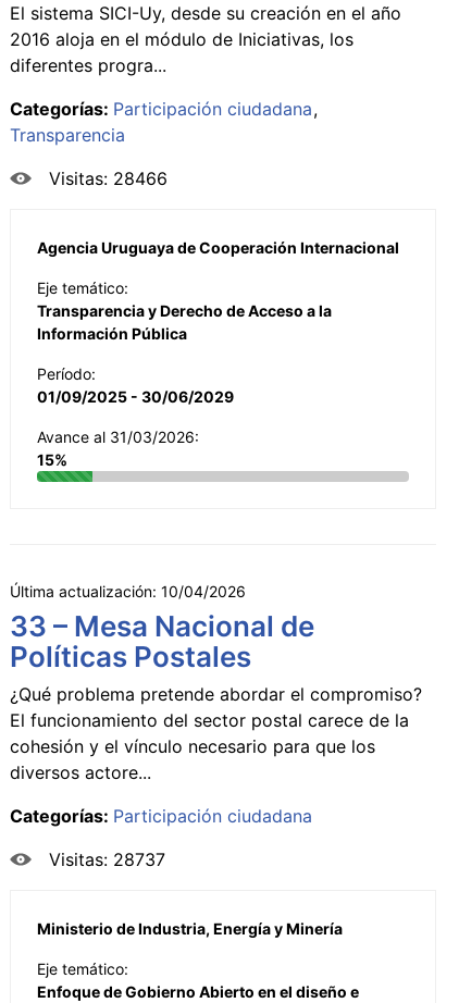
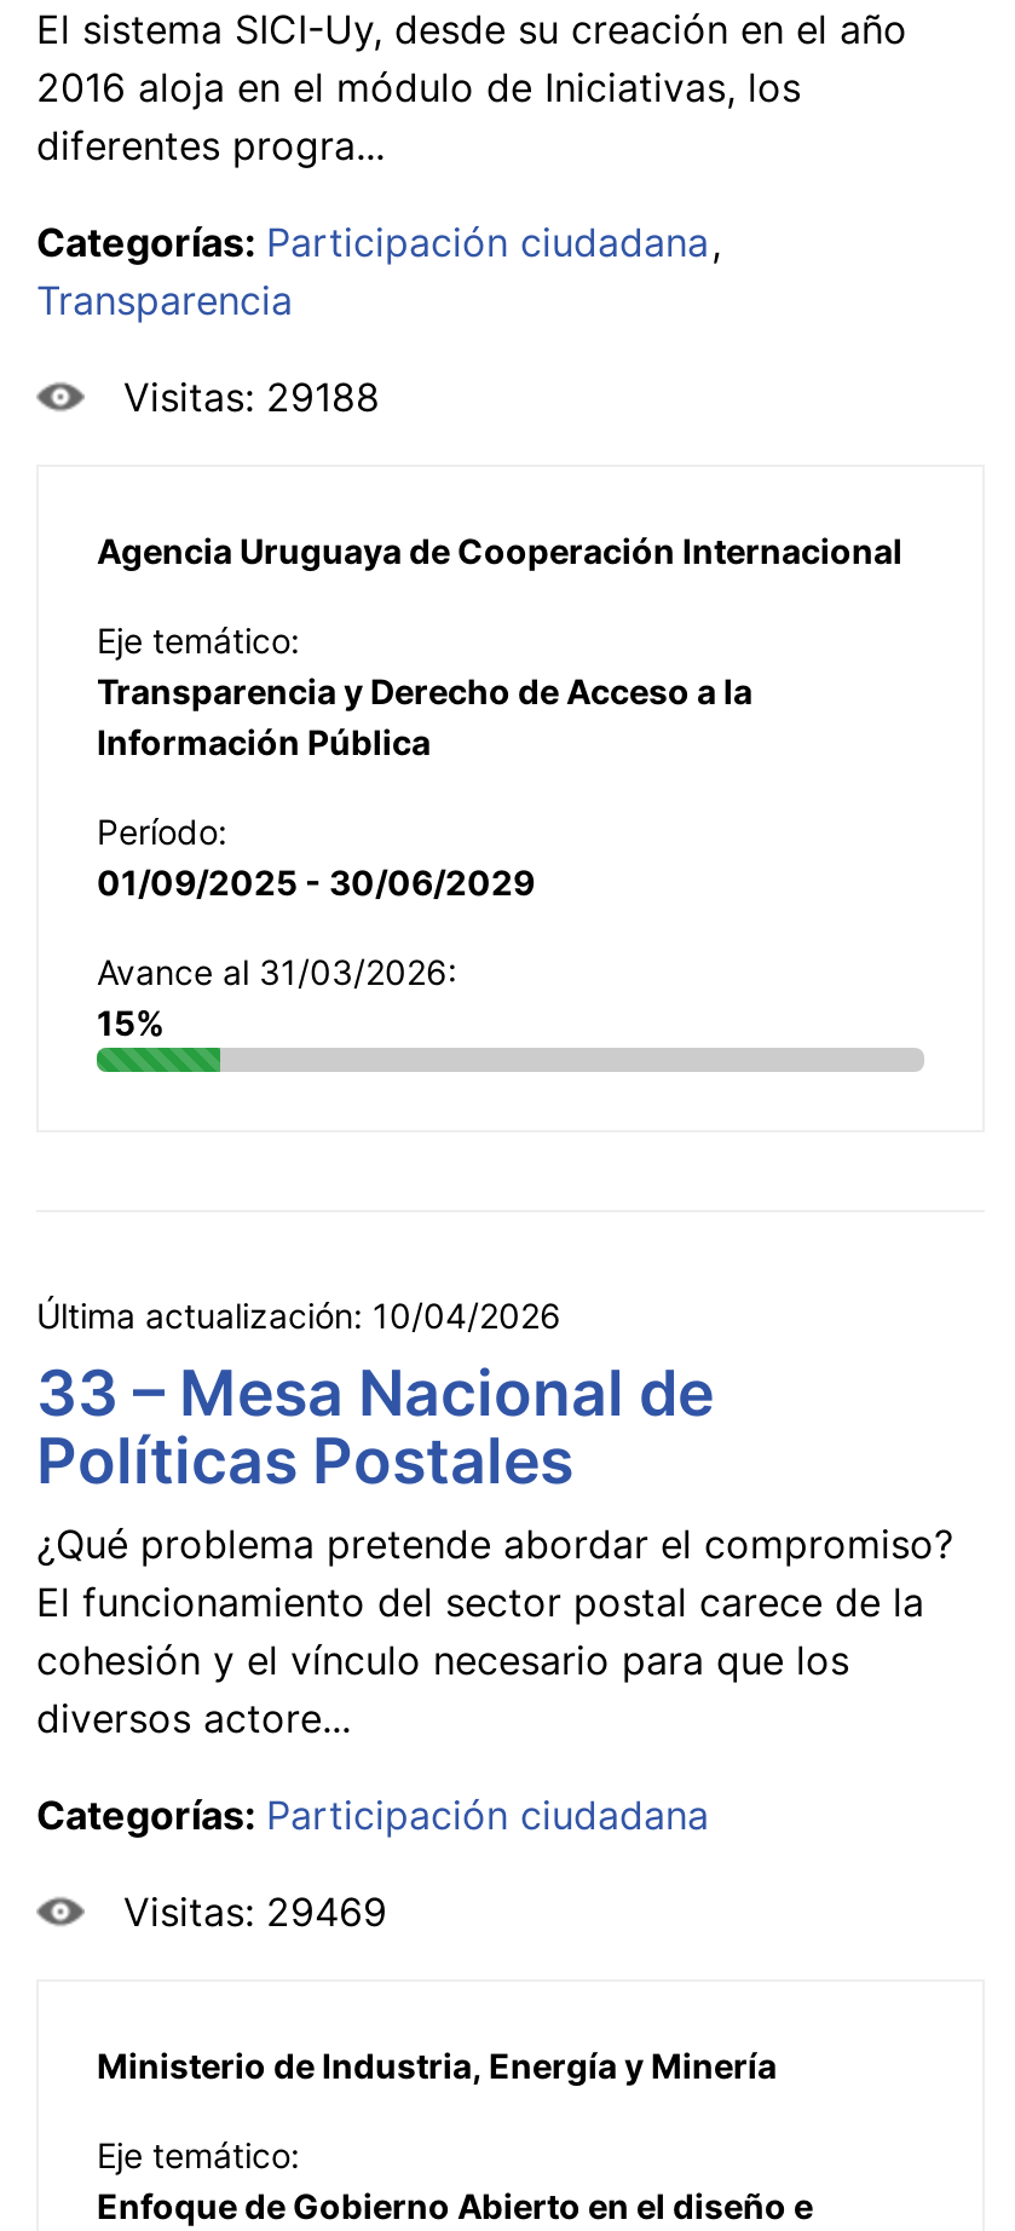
[49,167,168,189] Visitas: 28466 -> [123,372,380,421] Visitas: 29188
[49,848,165,870] Visitas: 28737 -> [123,1887,387,1935] Visitas: 29469

